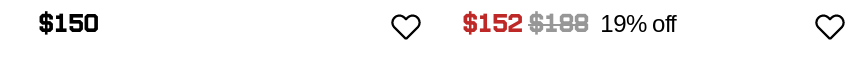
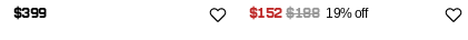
[38,13,98,37] $150 -> [13,7,47,21] $399

